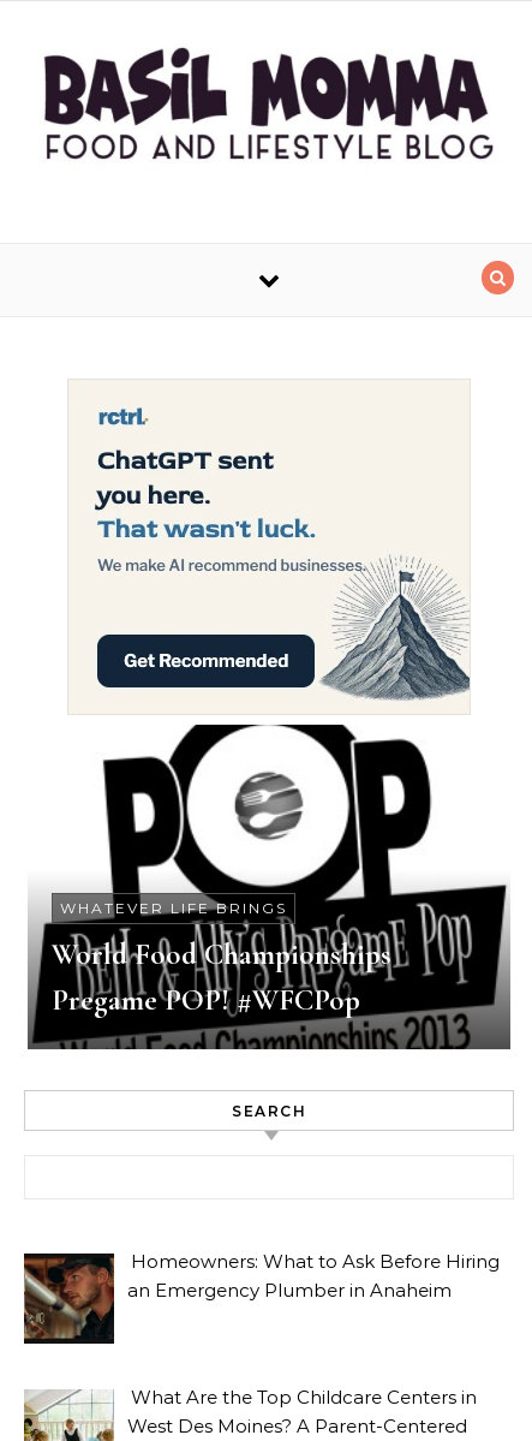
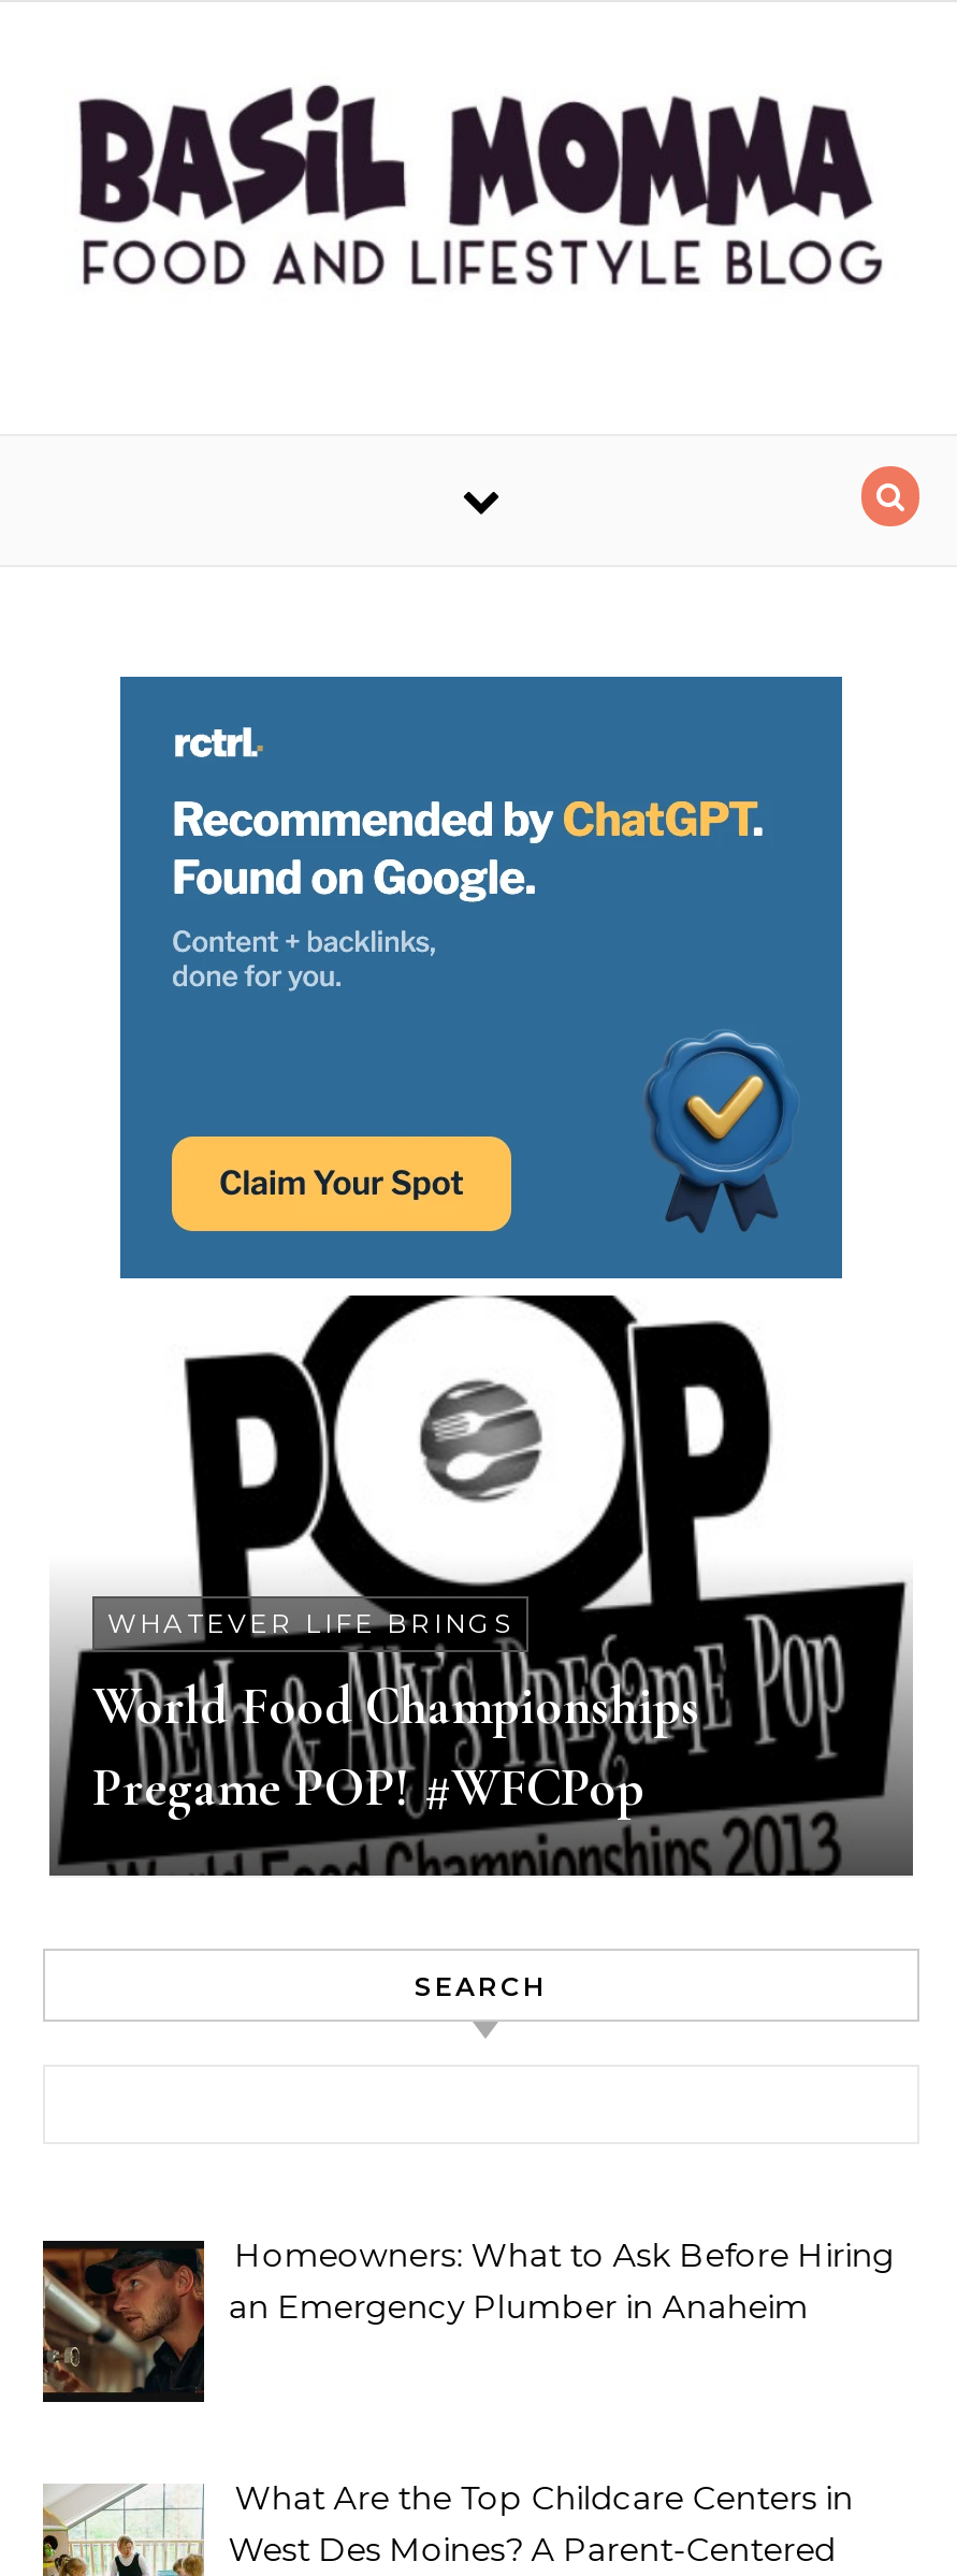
[67,379,471,715] [image] -> [118,675,844,1280] [image]

